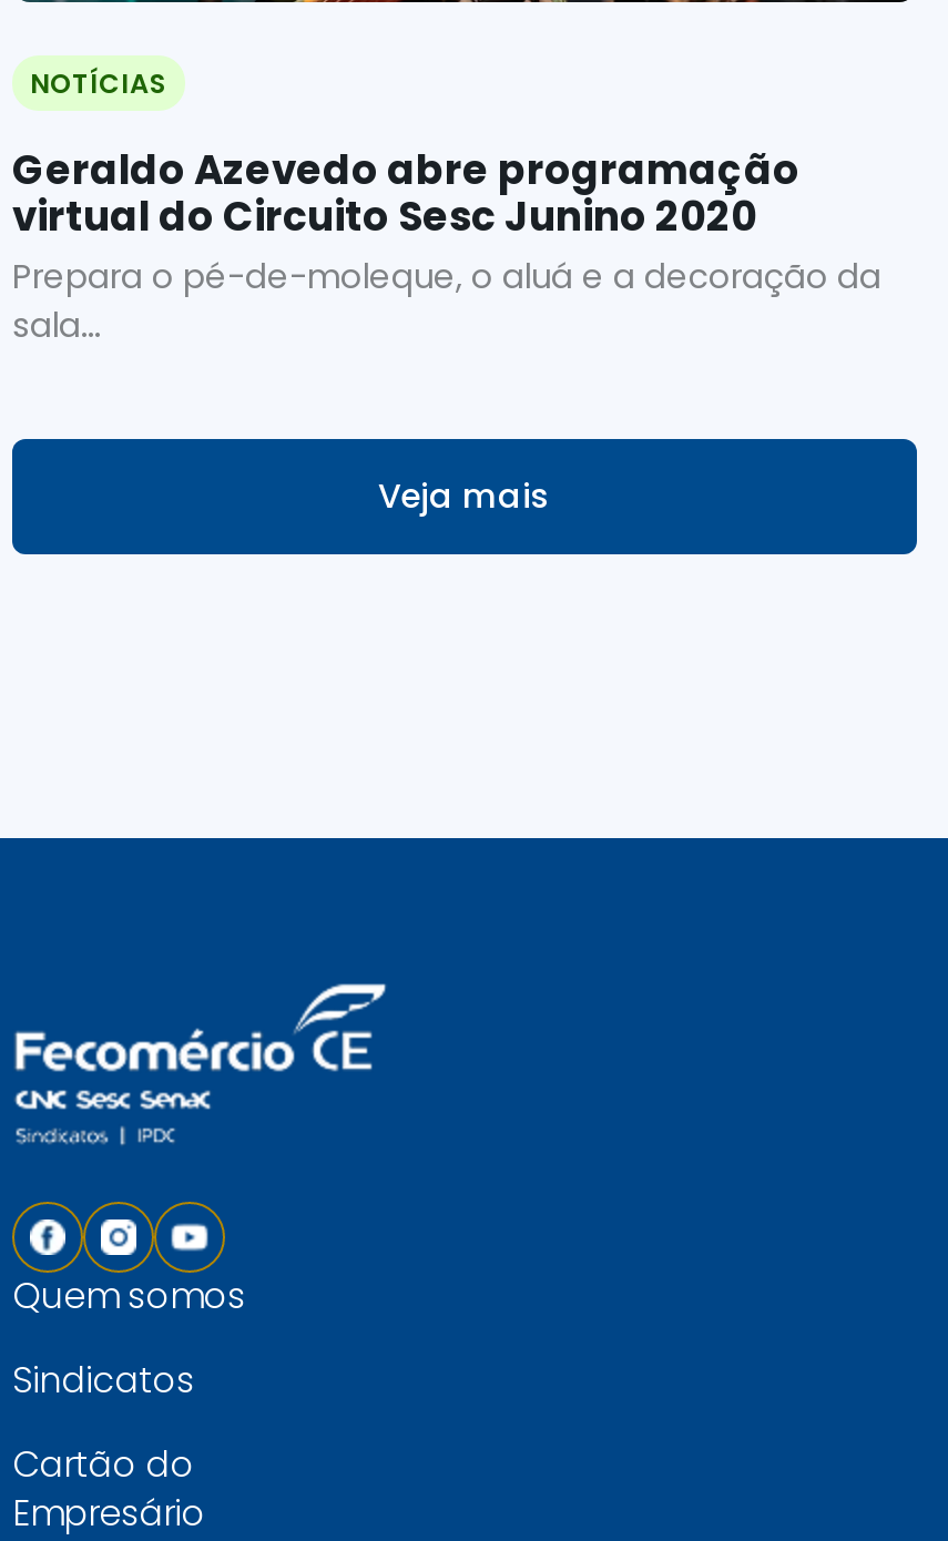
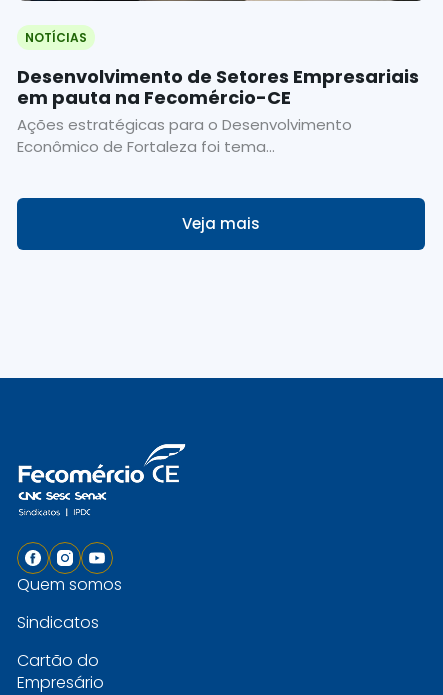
[12,142,881,349] Geraldo Azevedo abre programação | virtual do Circuito Sesc Junino 2020 | Prepara o pé-de-moleque, o aluá e a decoração da | sala... -> [17,64,419,157] Desenvolvimento de Setores Empresariais | em pauta na Fecomércio-CE | Ações estratégicas para o Desenvolvimento | Econômico de Fortaleza foi tema...

